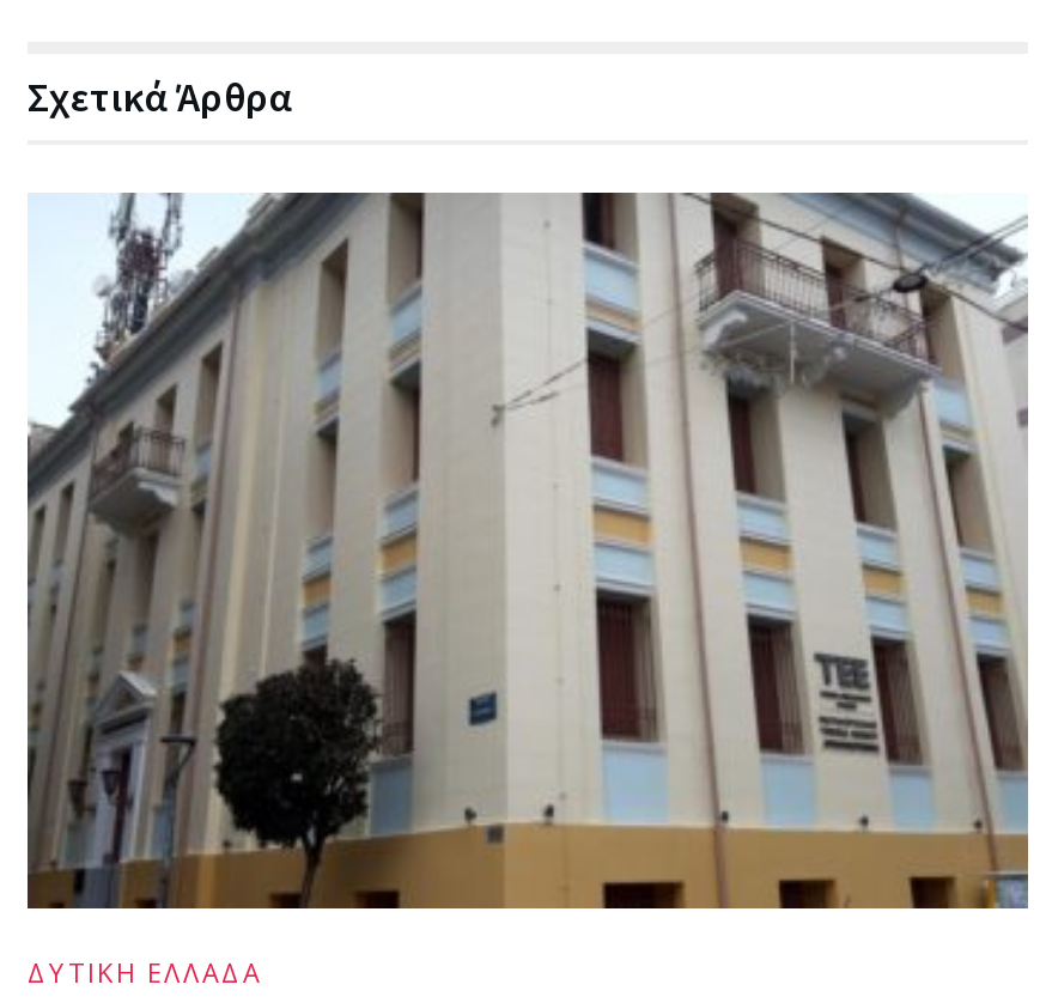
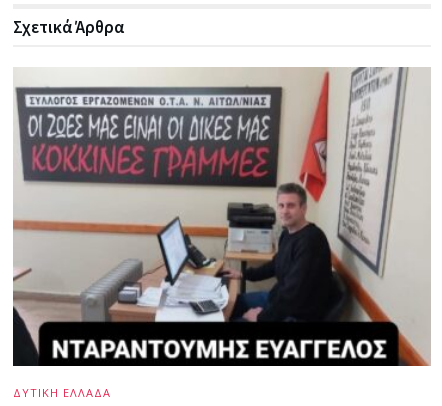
[25,190,1028,911] [image] -> [13,66,431,367] [image]

